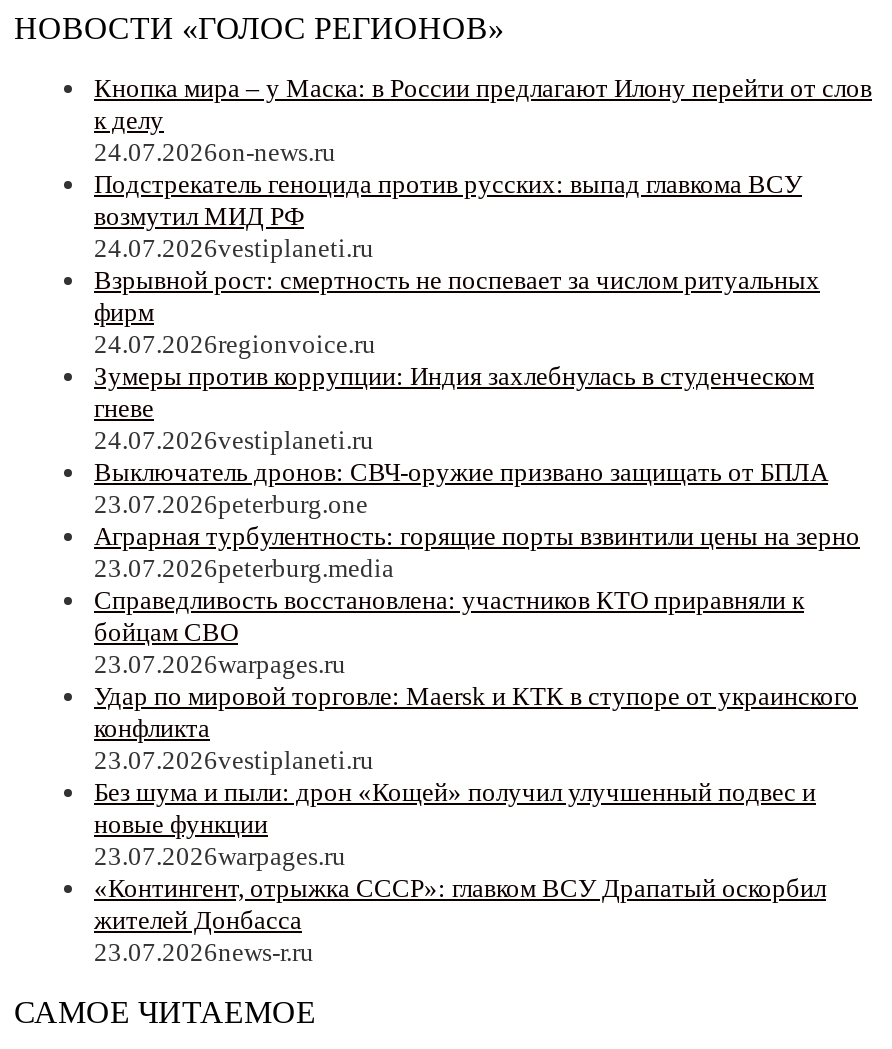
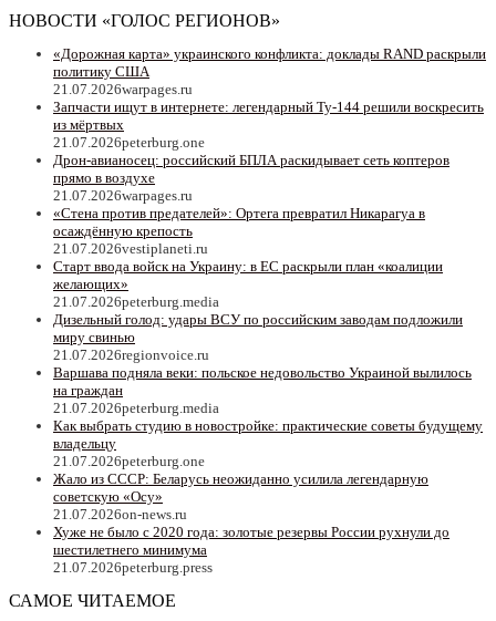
[94,73,872,967] Кнопка мира – у Маска: в России предлагают Илону перейти от слов | к делу | 24.07.2026on-news.ru | Подстрекатель геноцида против русских: выпад главкома ВСУ | возмутил МИД РФ | 24.07.2026vestiplaneti.ru | Взрывной рост: смертность не поспевает за числом ритуальных | фирм | 24.07.2026regionvoice.ru | Зумеры против коррупции: Индия захлебнулась в студенческом | гневе | 24.07.2026vestiplaneti.ru | Выключатель дронов: СВЧ-оружие призвано защищать от БПЛА | 23.07.2026peterburg.one | Аграрная турбулентность: горящие порты взвинтили цены на зерно | 23.07.2026peterburg.media | Справедливость восстановлена: участников КТО приравняли к | бойцам СВО | 23.07.2026warpages.ru | Удар по мировой торговле: Maersk и КТК в ступоре от украинского | конфликта | 23.07.2026vestiplaneti.ru | Без шума и пыли: дрон «Кощей» получил улучшенный подвес и | новые функции | 23.07.2026warpages.ru | «Контингент, отрыжка СССР»: главком ВСУ Драпатый оскорбил | жителей Донбасса | 23.07.2026news-r.ru -> [53,45,486,576] «Дорожная карта» украинского конфликта: доклады RAND раскрыли | политику США | 21.07.2026warpages.ru | Запчасти ищут в интернете: легендарный Ту-144 решили воскресить | из мёртвых | 21.07.2026peterburg.one | Дрон-авианосец: российский БПЛА раскидывает сеть коптеров | прямо в воздухе | 21.07.2026warpages.ru | «Стена против предателей»: Ортега превратил Никарагуа в | осаждённую крепость | 21.07.2026vestiplaneti.ru | Старт ввода войск на Украину: в ЕC раскрыли план «коалиции | желающих» | 21.07.2026peterburg.media | Дизельный голод: удары ВСУ по российским заводам подложили | миру свинью | 21.07.2026regionvoice.ru | Варшава подняла веки: польское недовольство Украиной вылилось | на граждан | 21.07.2026peterburg.media | Как выбрать студию в новостройке: практические советы будущему | владельцу | 21.07.2026peterburg.one | Жало из СССР: Беларусь неожиданно усилила легендарную | советскую «Осу» | 21.07.2026on-news.ru | Хуже не было с 2020 года: золотые резервы России рухнули до | шестилетнего минимума | 21.07.2026peterburg.press

